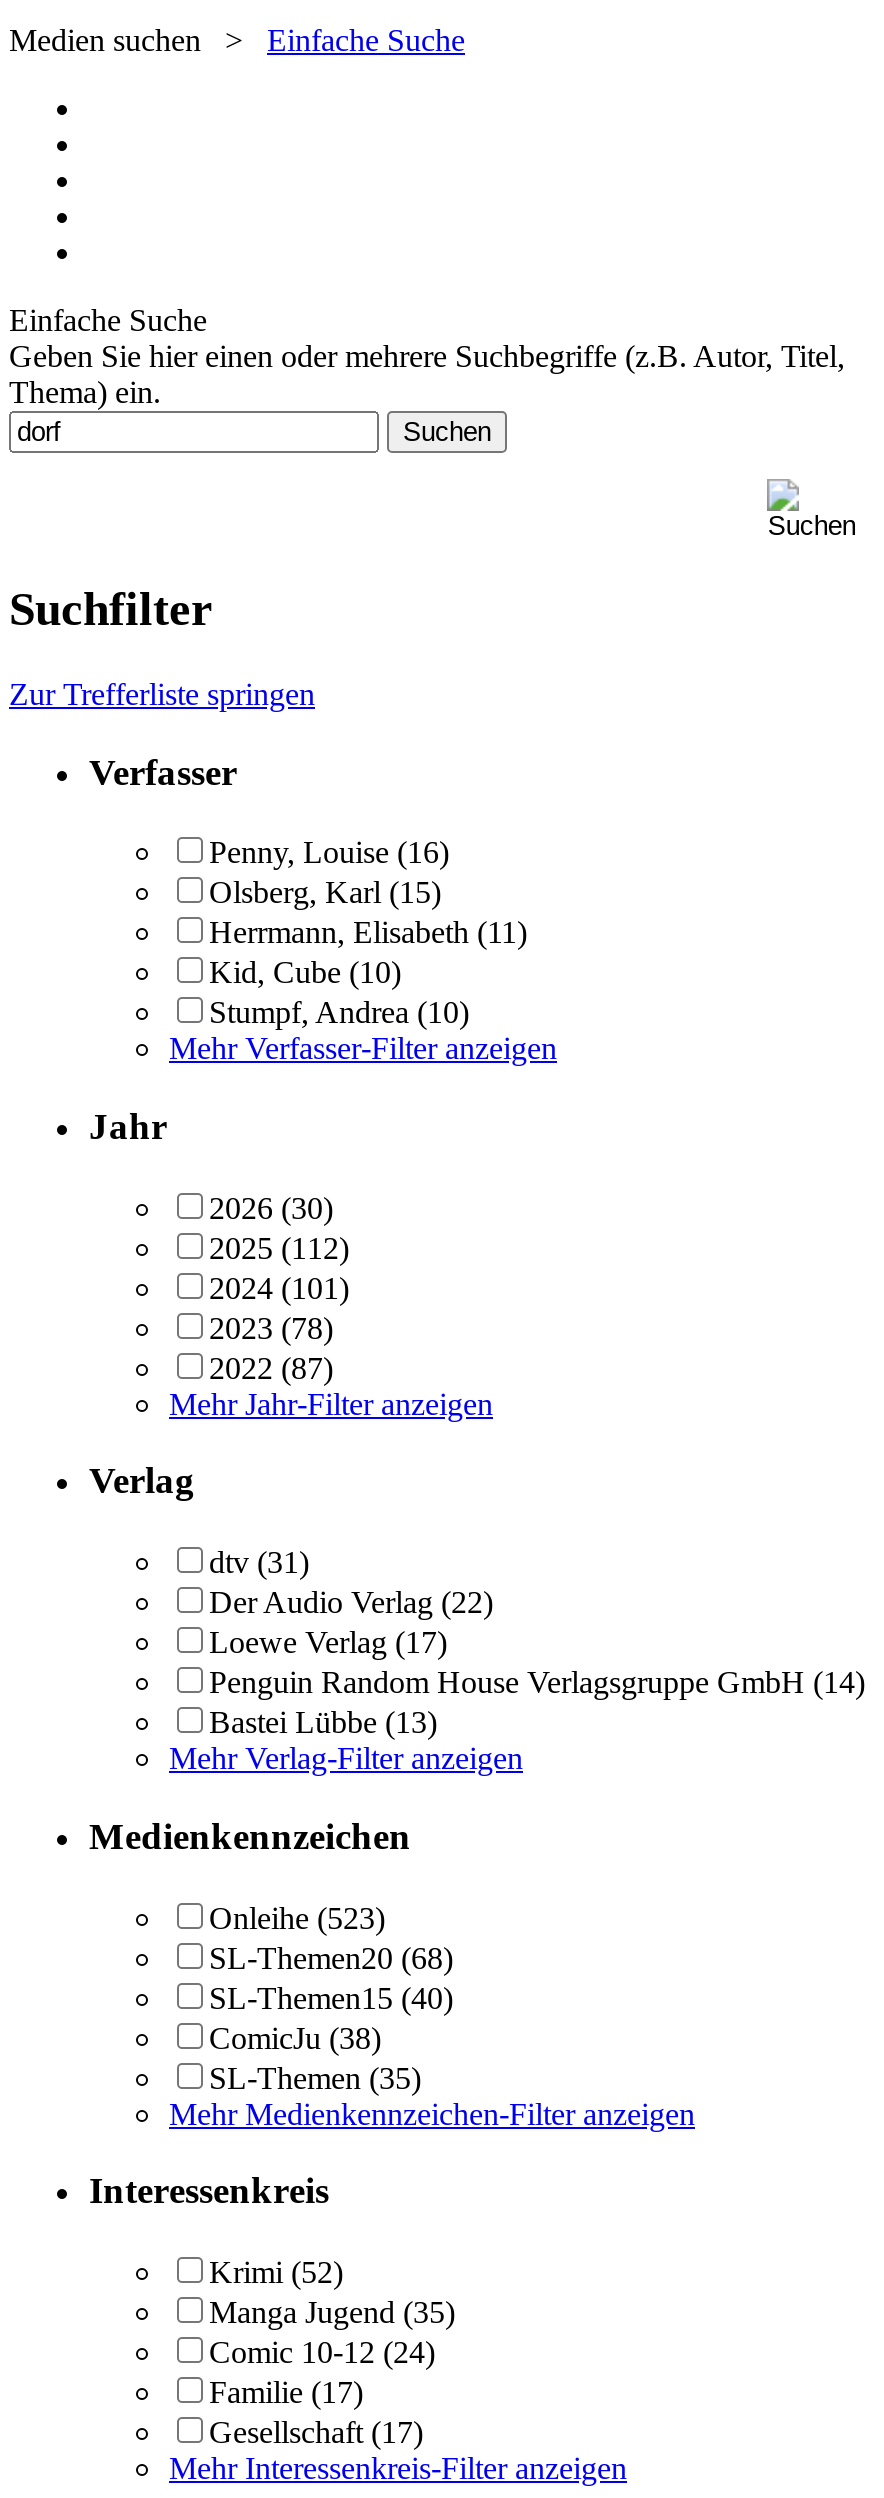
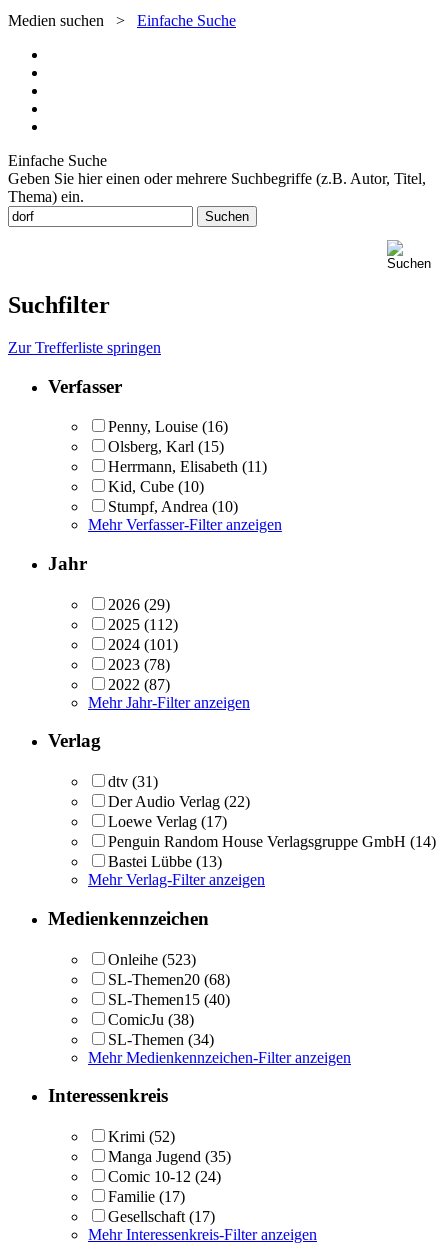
[209,1190,333,1224] 2026 (30) -> [108,596,170,613] 2026 (29)
[209,2060,421,2094] SL-Themen (35) -> [108,1031,214,1048] SL-Themen (34)

